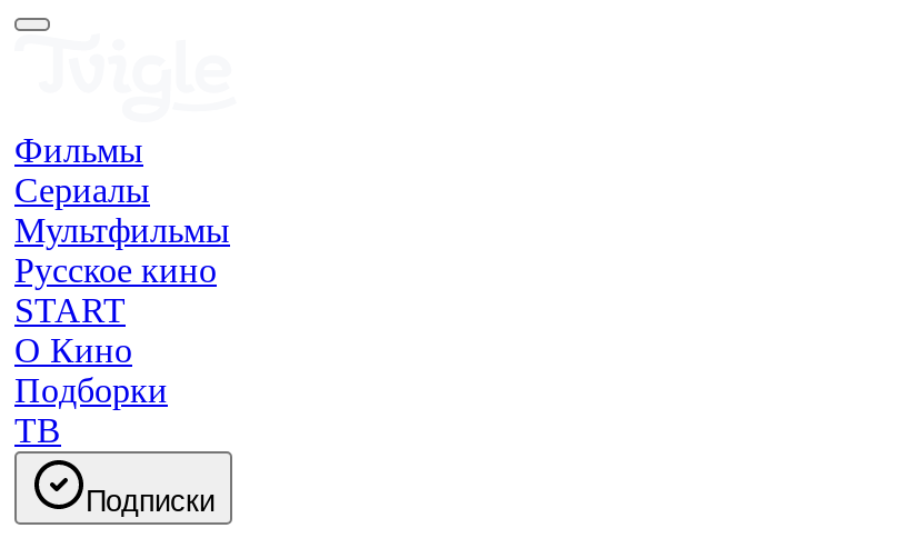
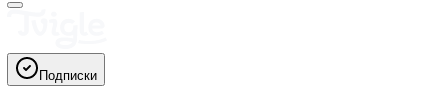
[14,131,230,449] Фильмы | Сериалы | Мультфильмы | Русское кино | START | О Кино | Подборки | ТВ -> none

